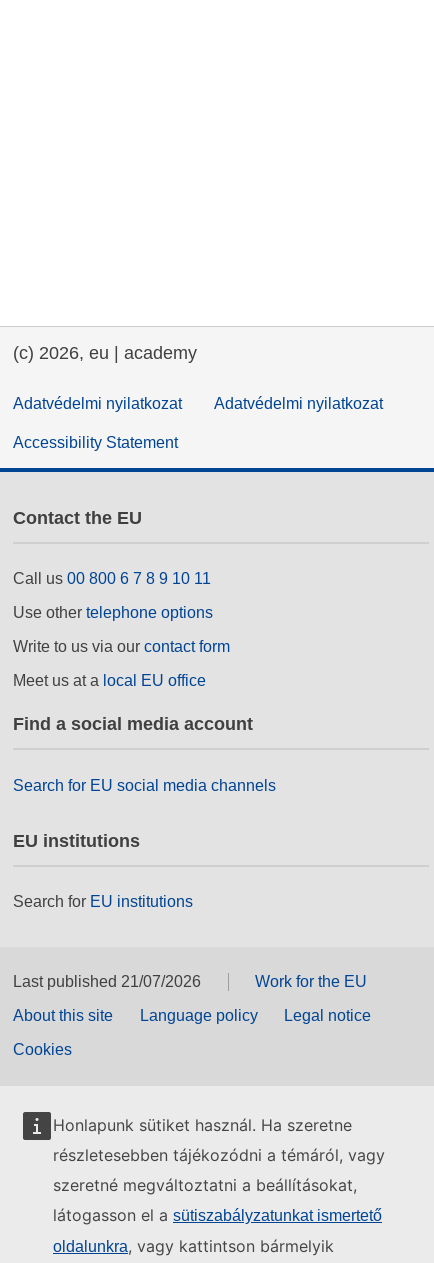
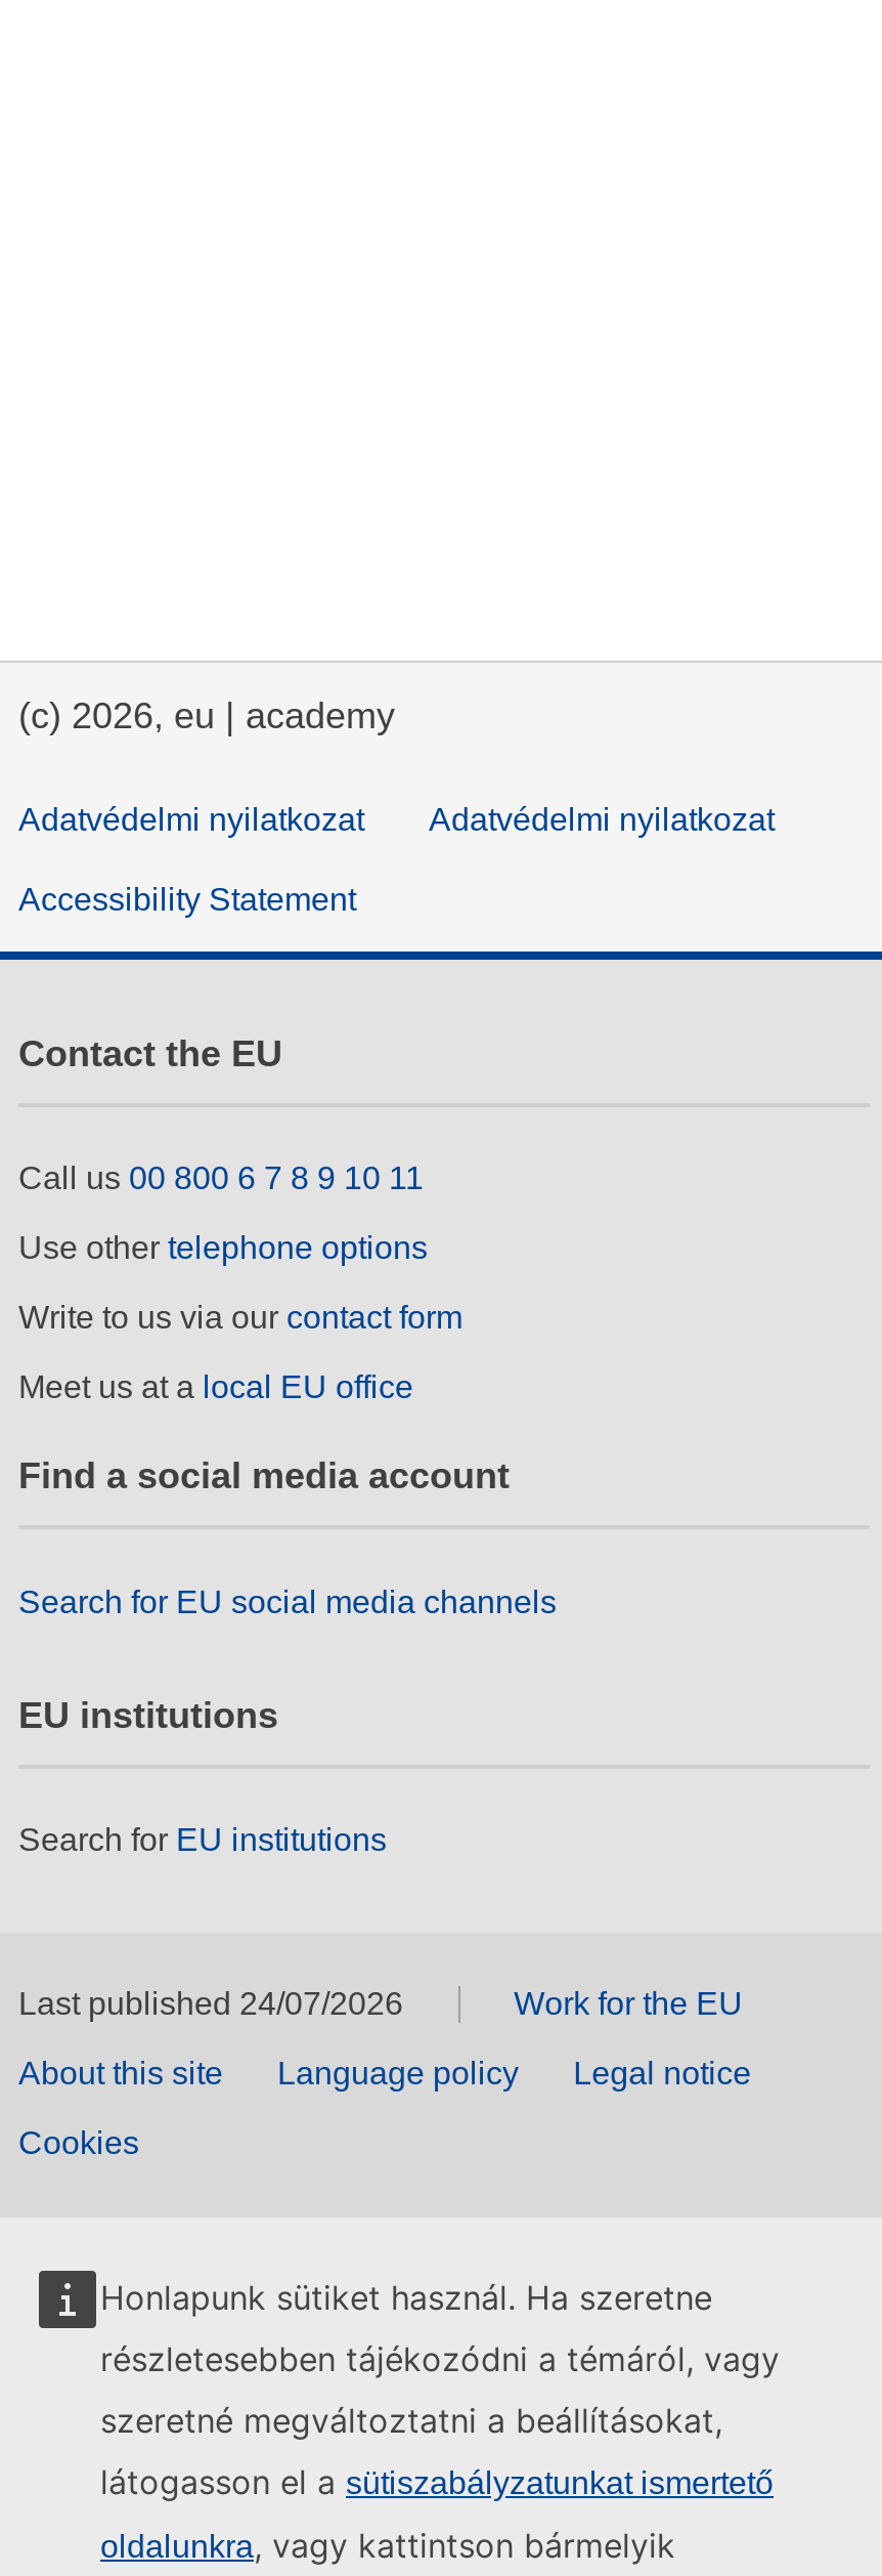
[13,973,201,990] Last published 21/07/2026 -> [18,1987,403,2022] Last published 24/07/2026

